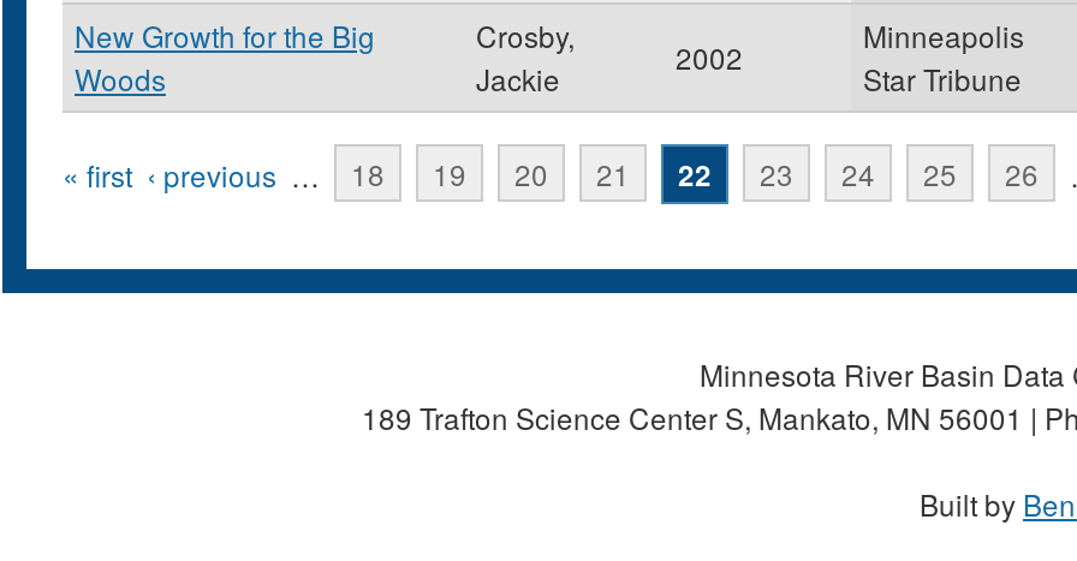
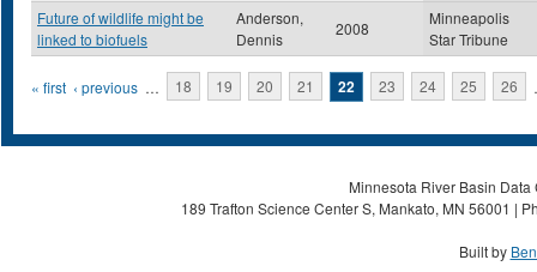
[75,14,375,99] New Growth for the Big | Woods -> [37,7,204,49] Future of wildlife might be | linked to biofuels
[476,14,575,99] Crosby, | Jackie -> [236,7,303,49] Anderson, | Dennis
[676,36,743,77] 2002 -> [336,18,369,38] 2008

